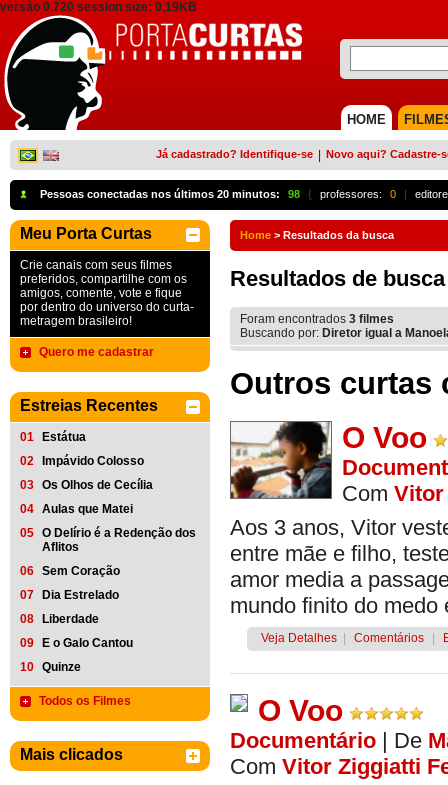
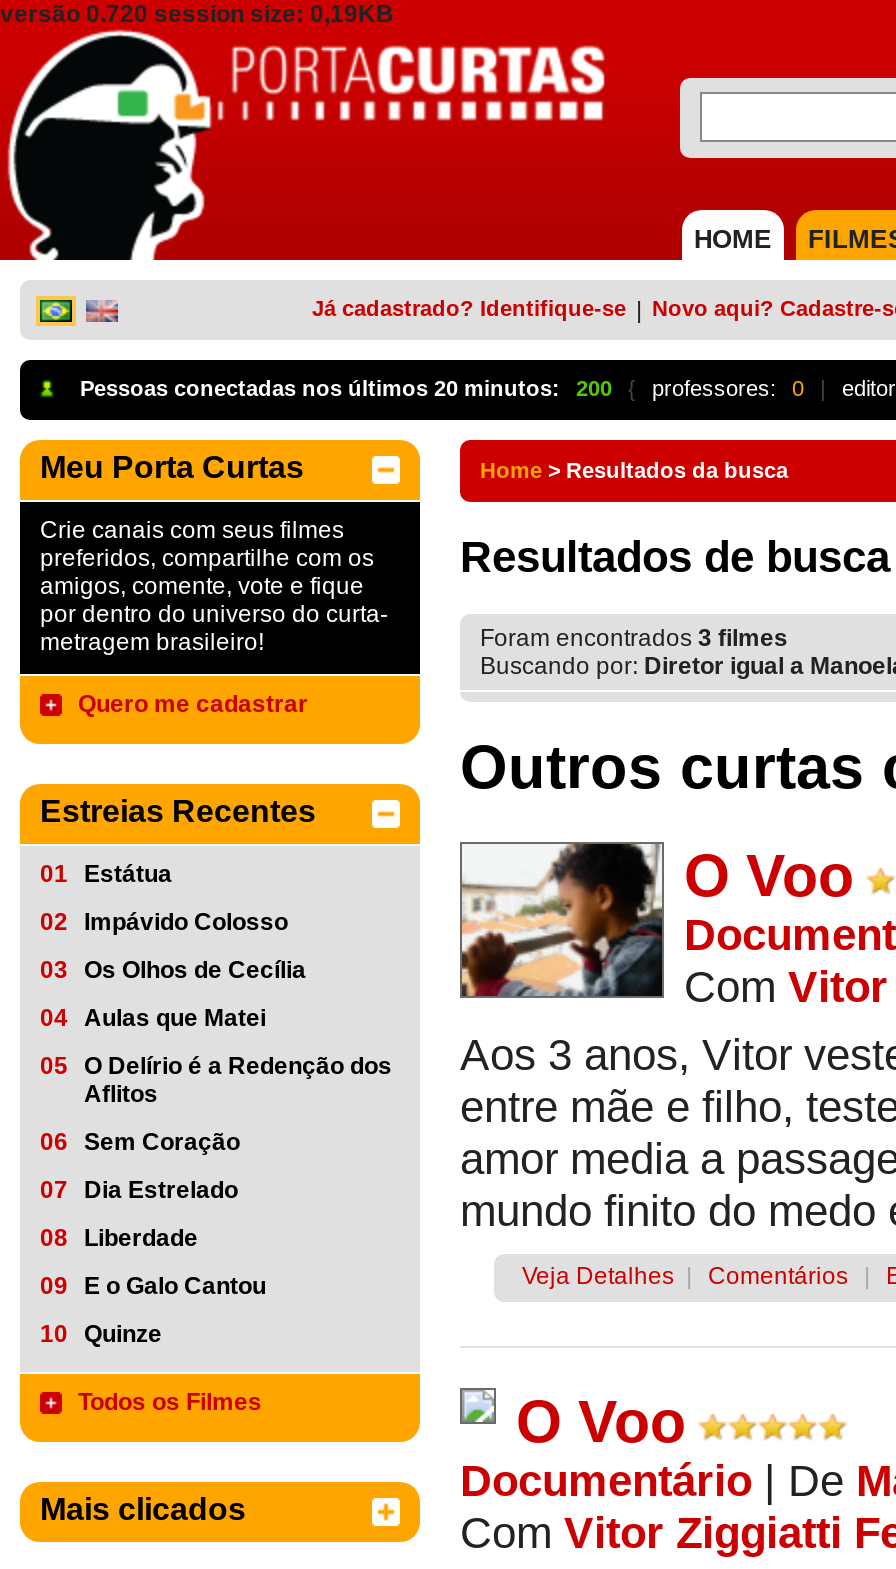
[288,188,300,200] 98 -> [576,376,612,400] 200

